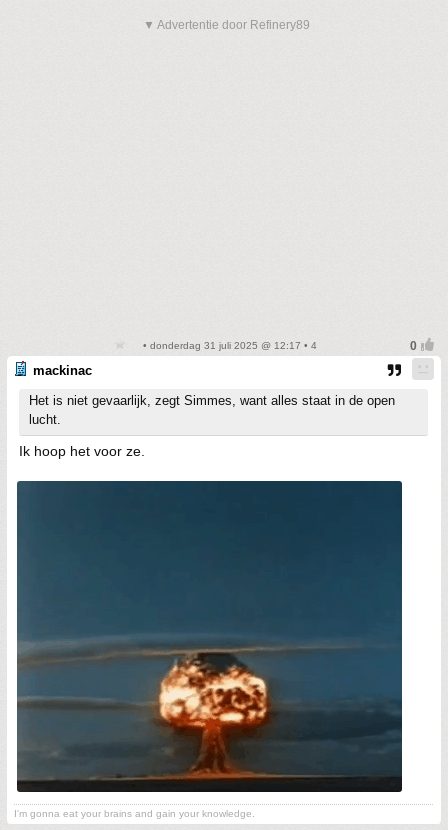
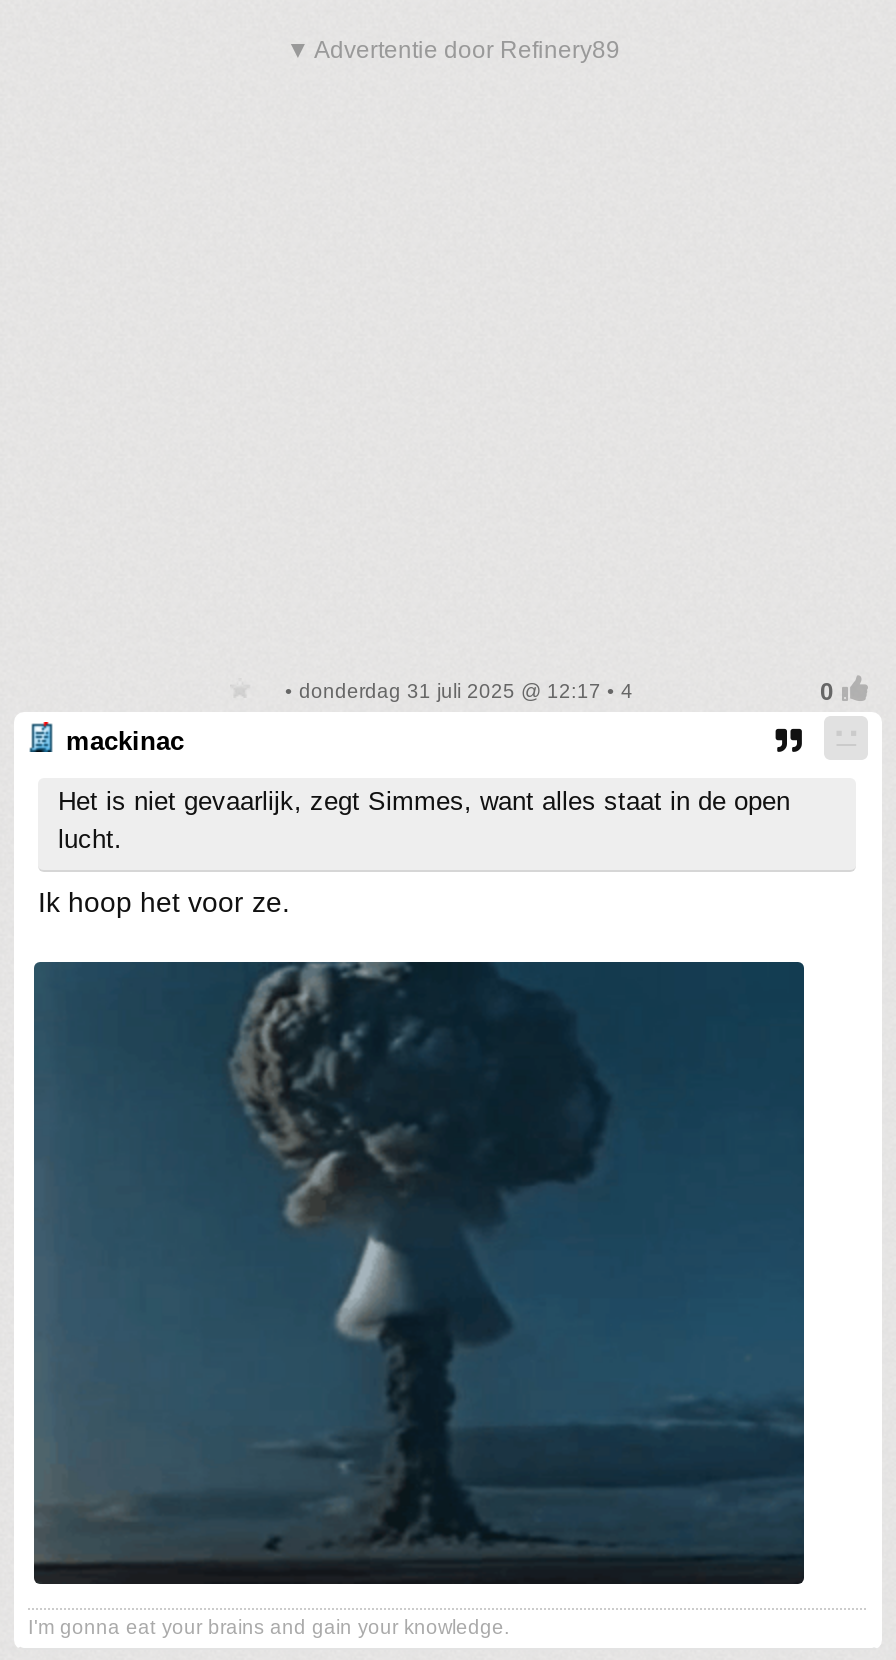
[17,482,360,782] [image] -> [38,962,694,1562] [image]

